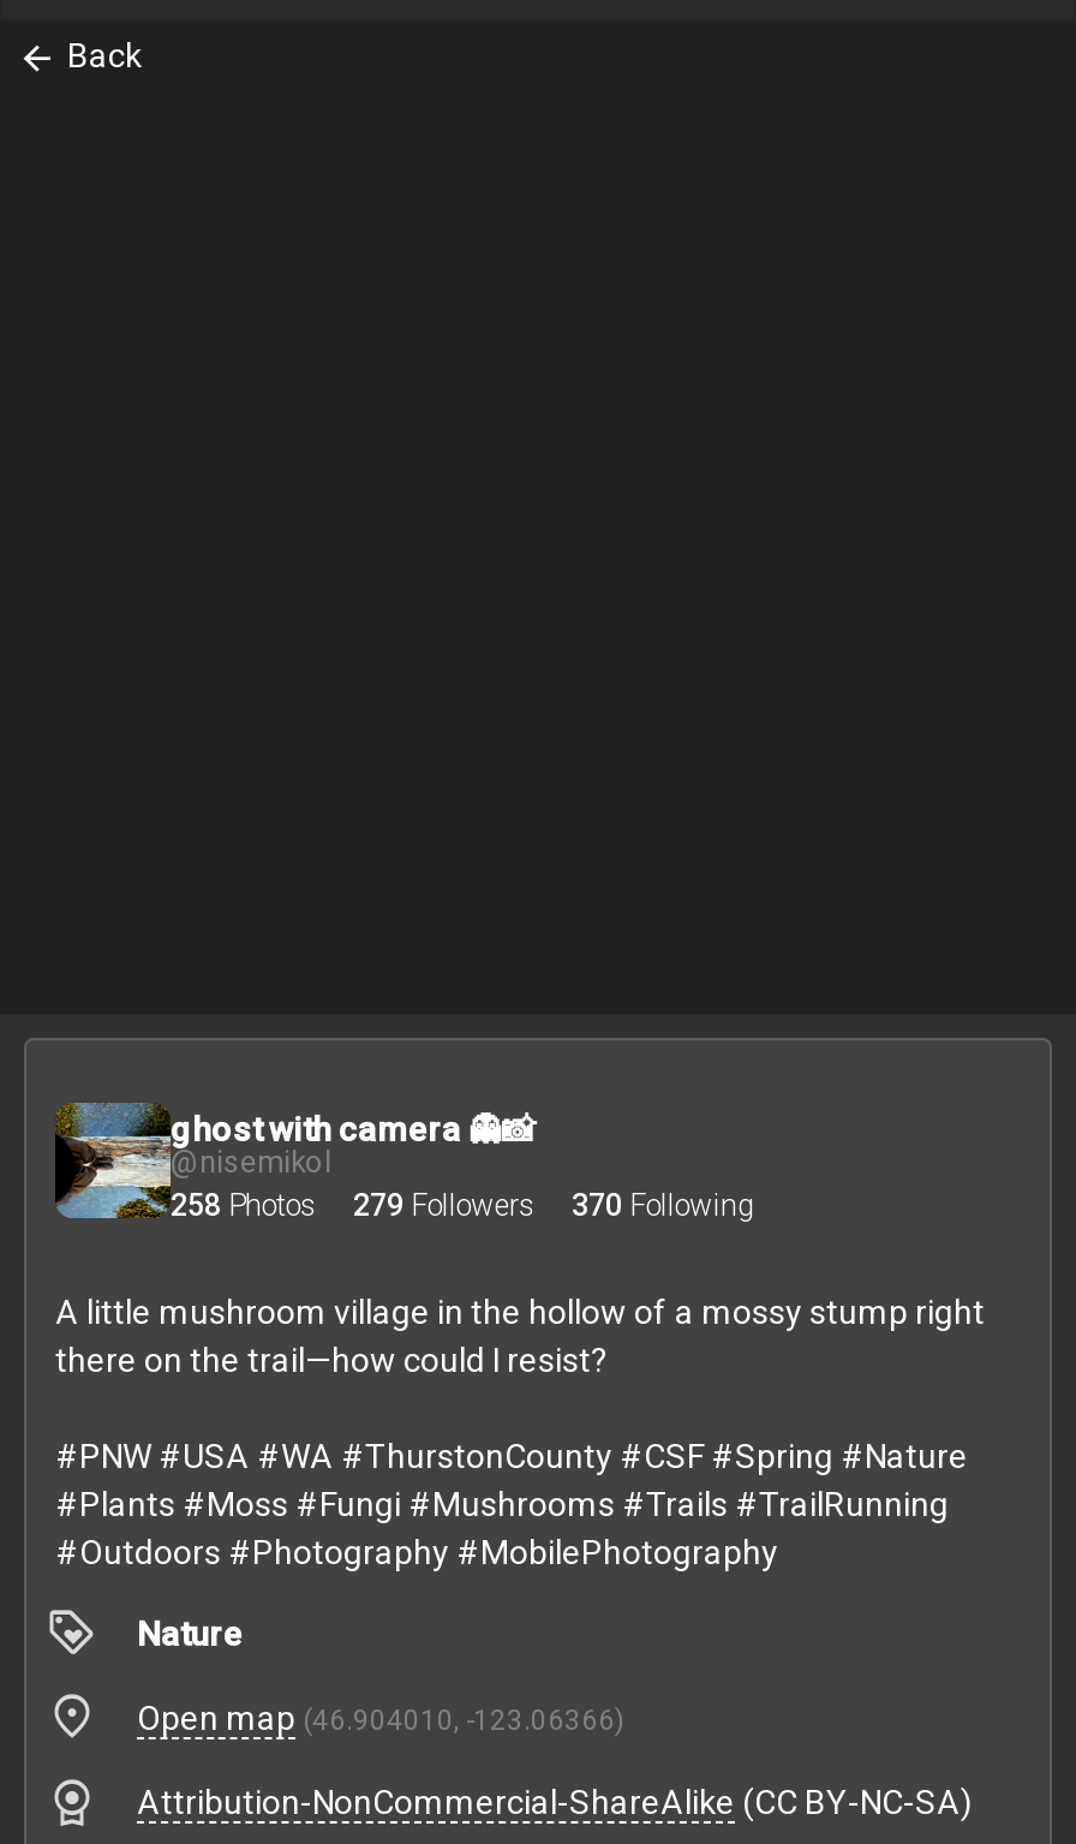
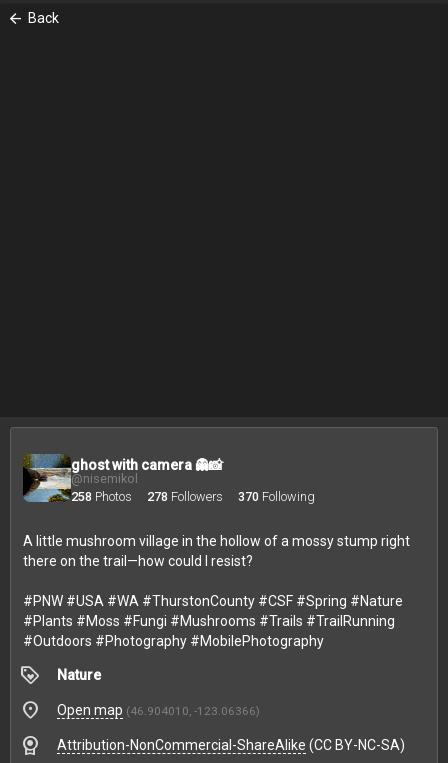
[171,1186,757,1222] 258 Photos 279 Followers 370 Following -> [71,488,315,503] 258 Photos 278 Followers 370 Following

